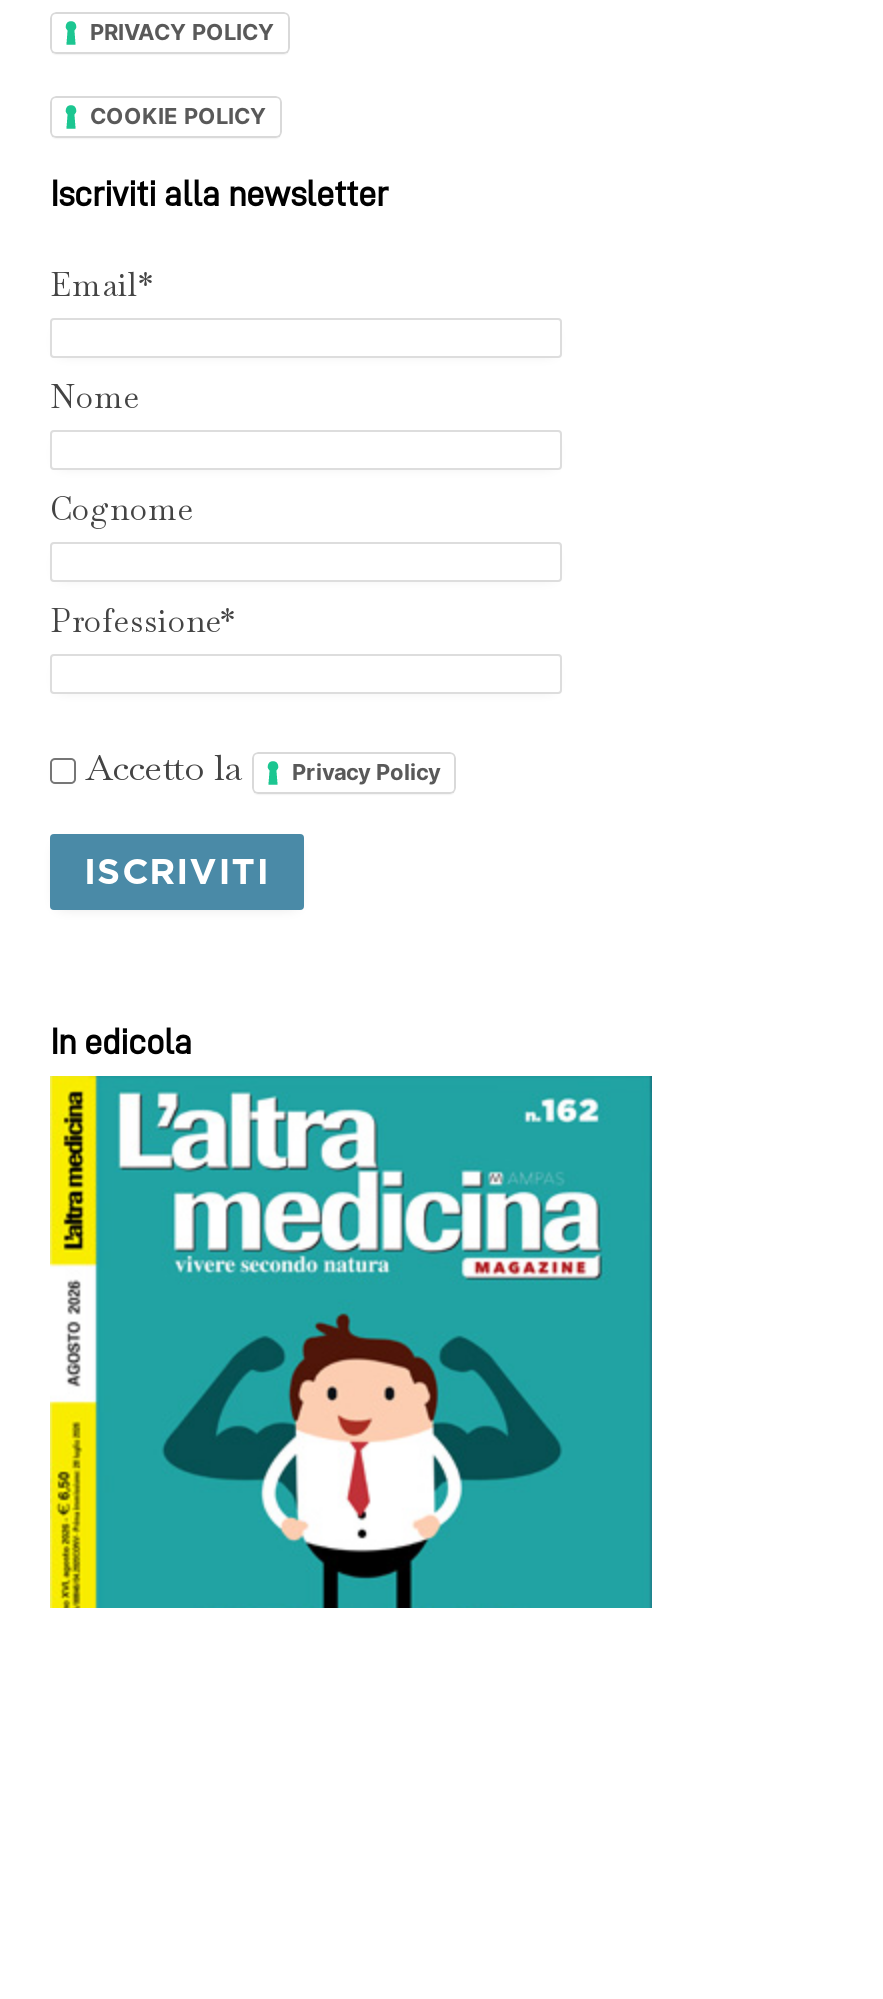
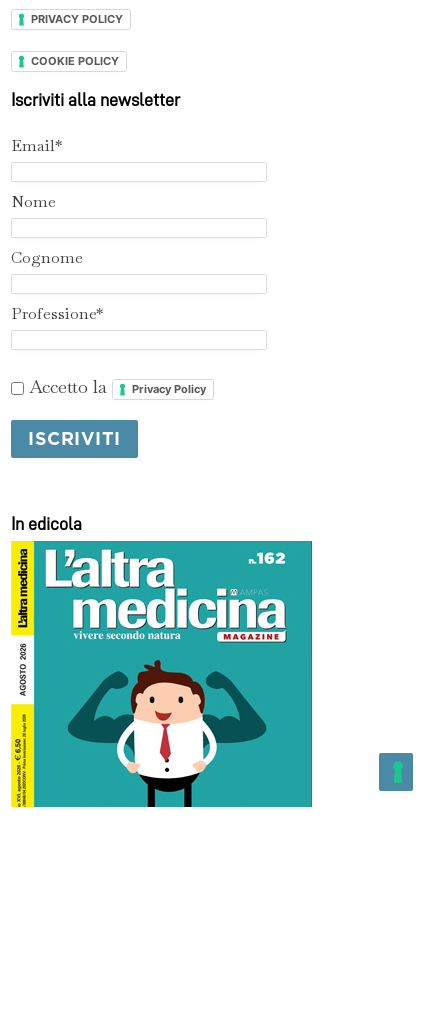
none -> [378,752,414,792] [image]

